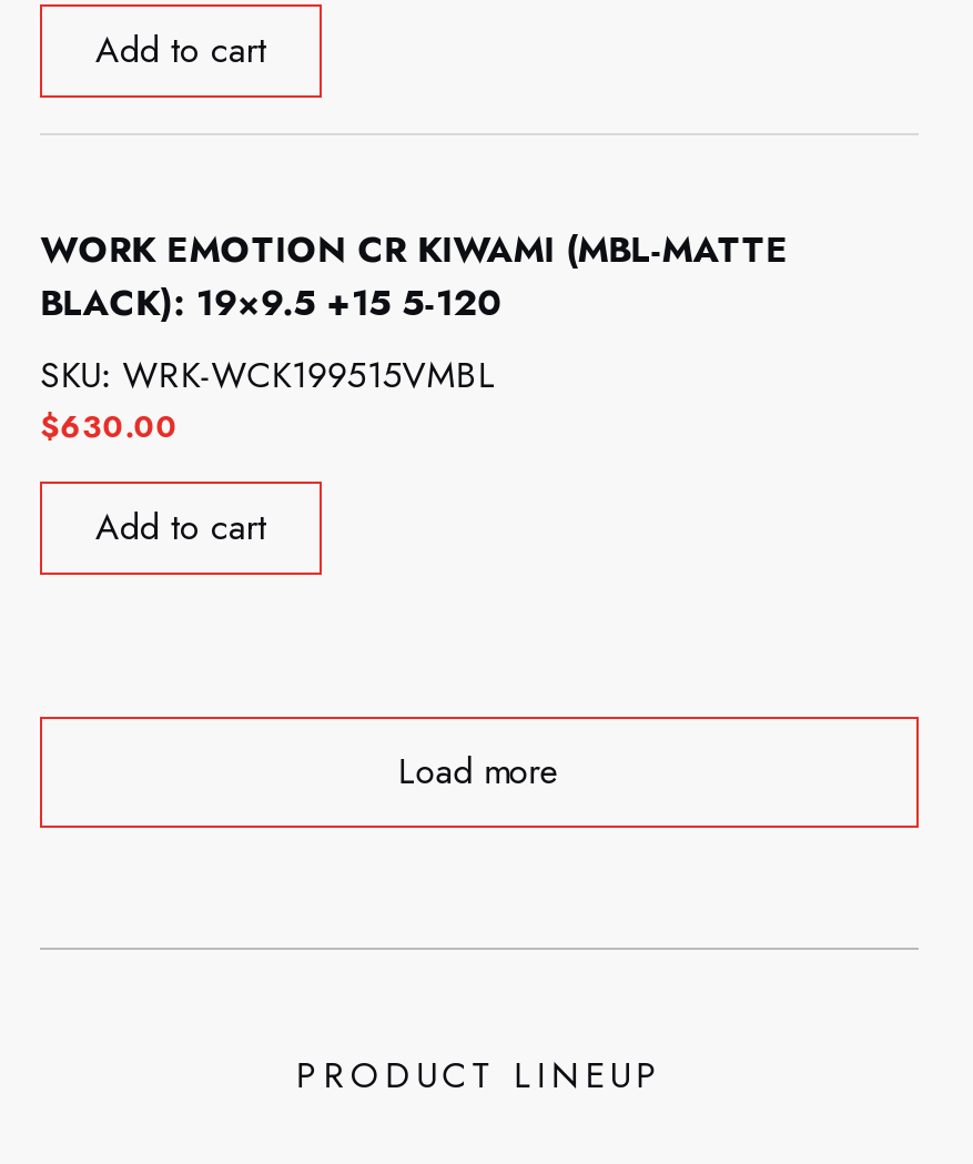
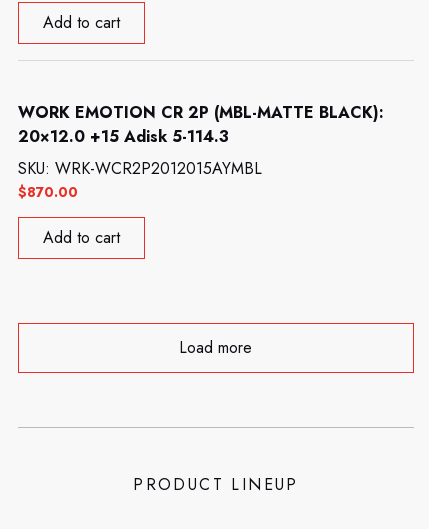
[40,223,788,328] WORK EMOTION CR KIWAMI (MBL-MATTE | BLACK): 19×9.5 +15 5-120 -> [18,101,384,148] WORK EMOTION CR 2P (MBL-MATTE BLACK): | 20×12.0 +15 Adisk 5-114.3
[40,349,495,400] SKU: WRK-WCK199515VMBL -> [18,157,262,180] SKU: WRK-WCR2P2012015AYMBL
[40,404,178,449] $630.00 -> [18,182,78,202] $870.00

